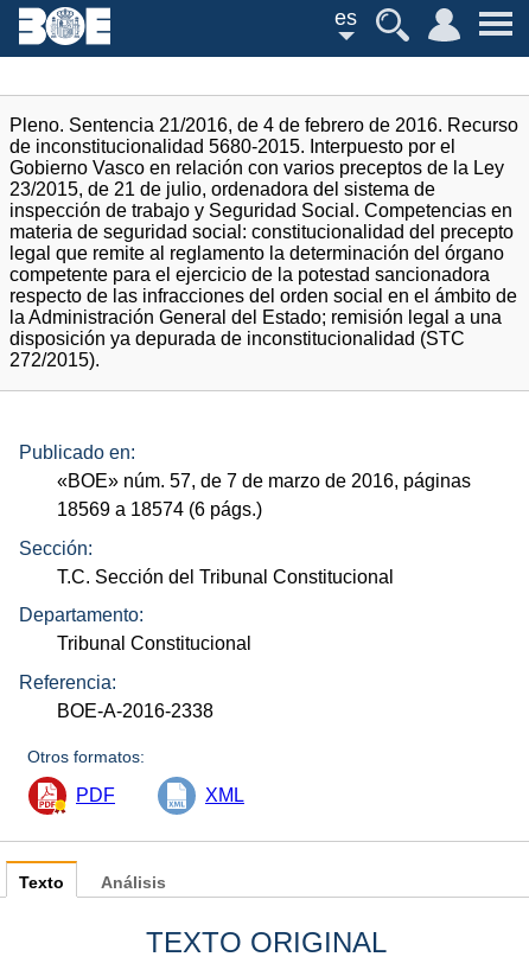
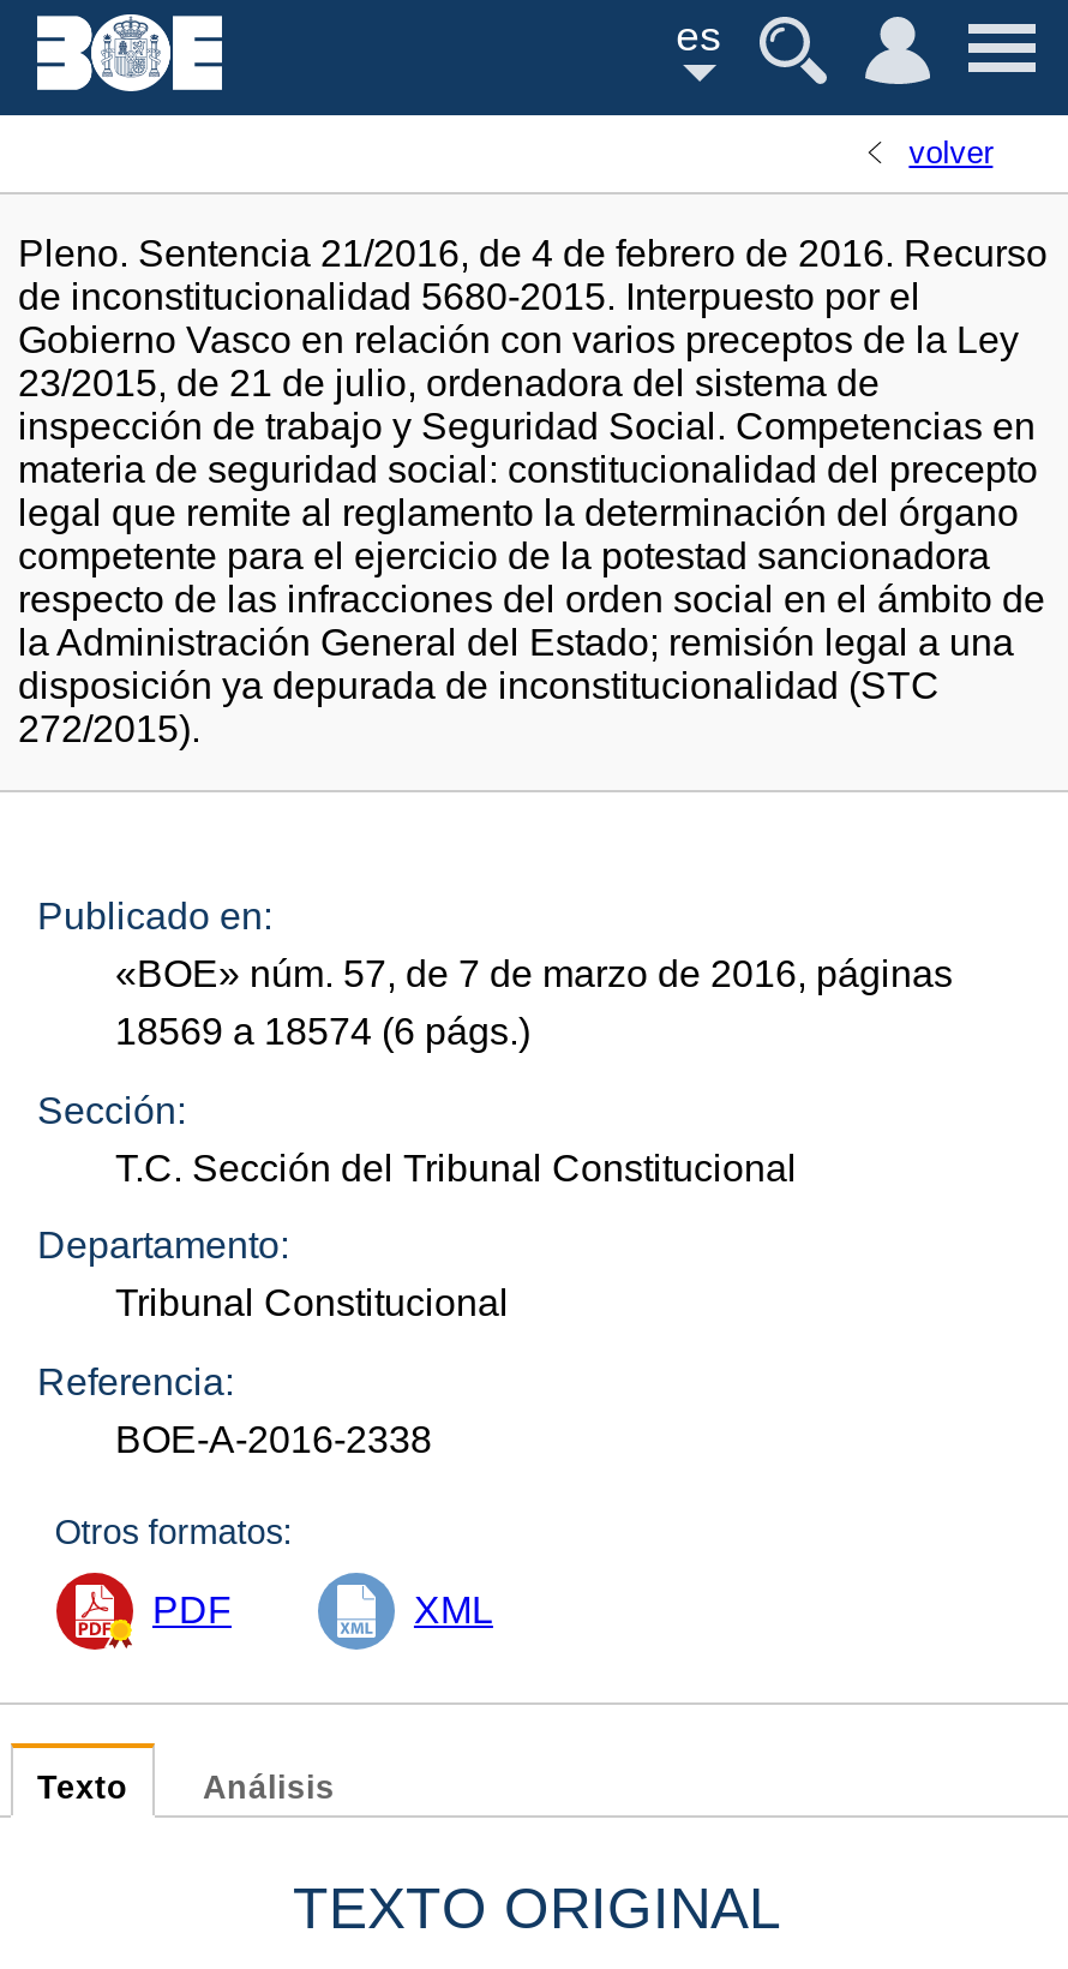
none -> [909,134,993,170] volver

